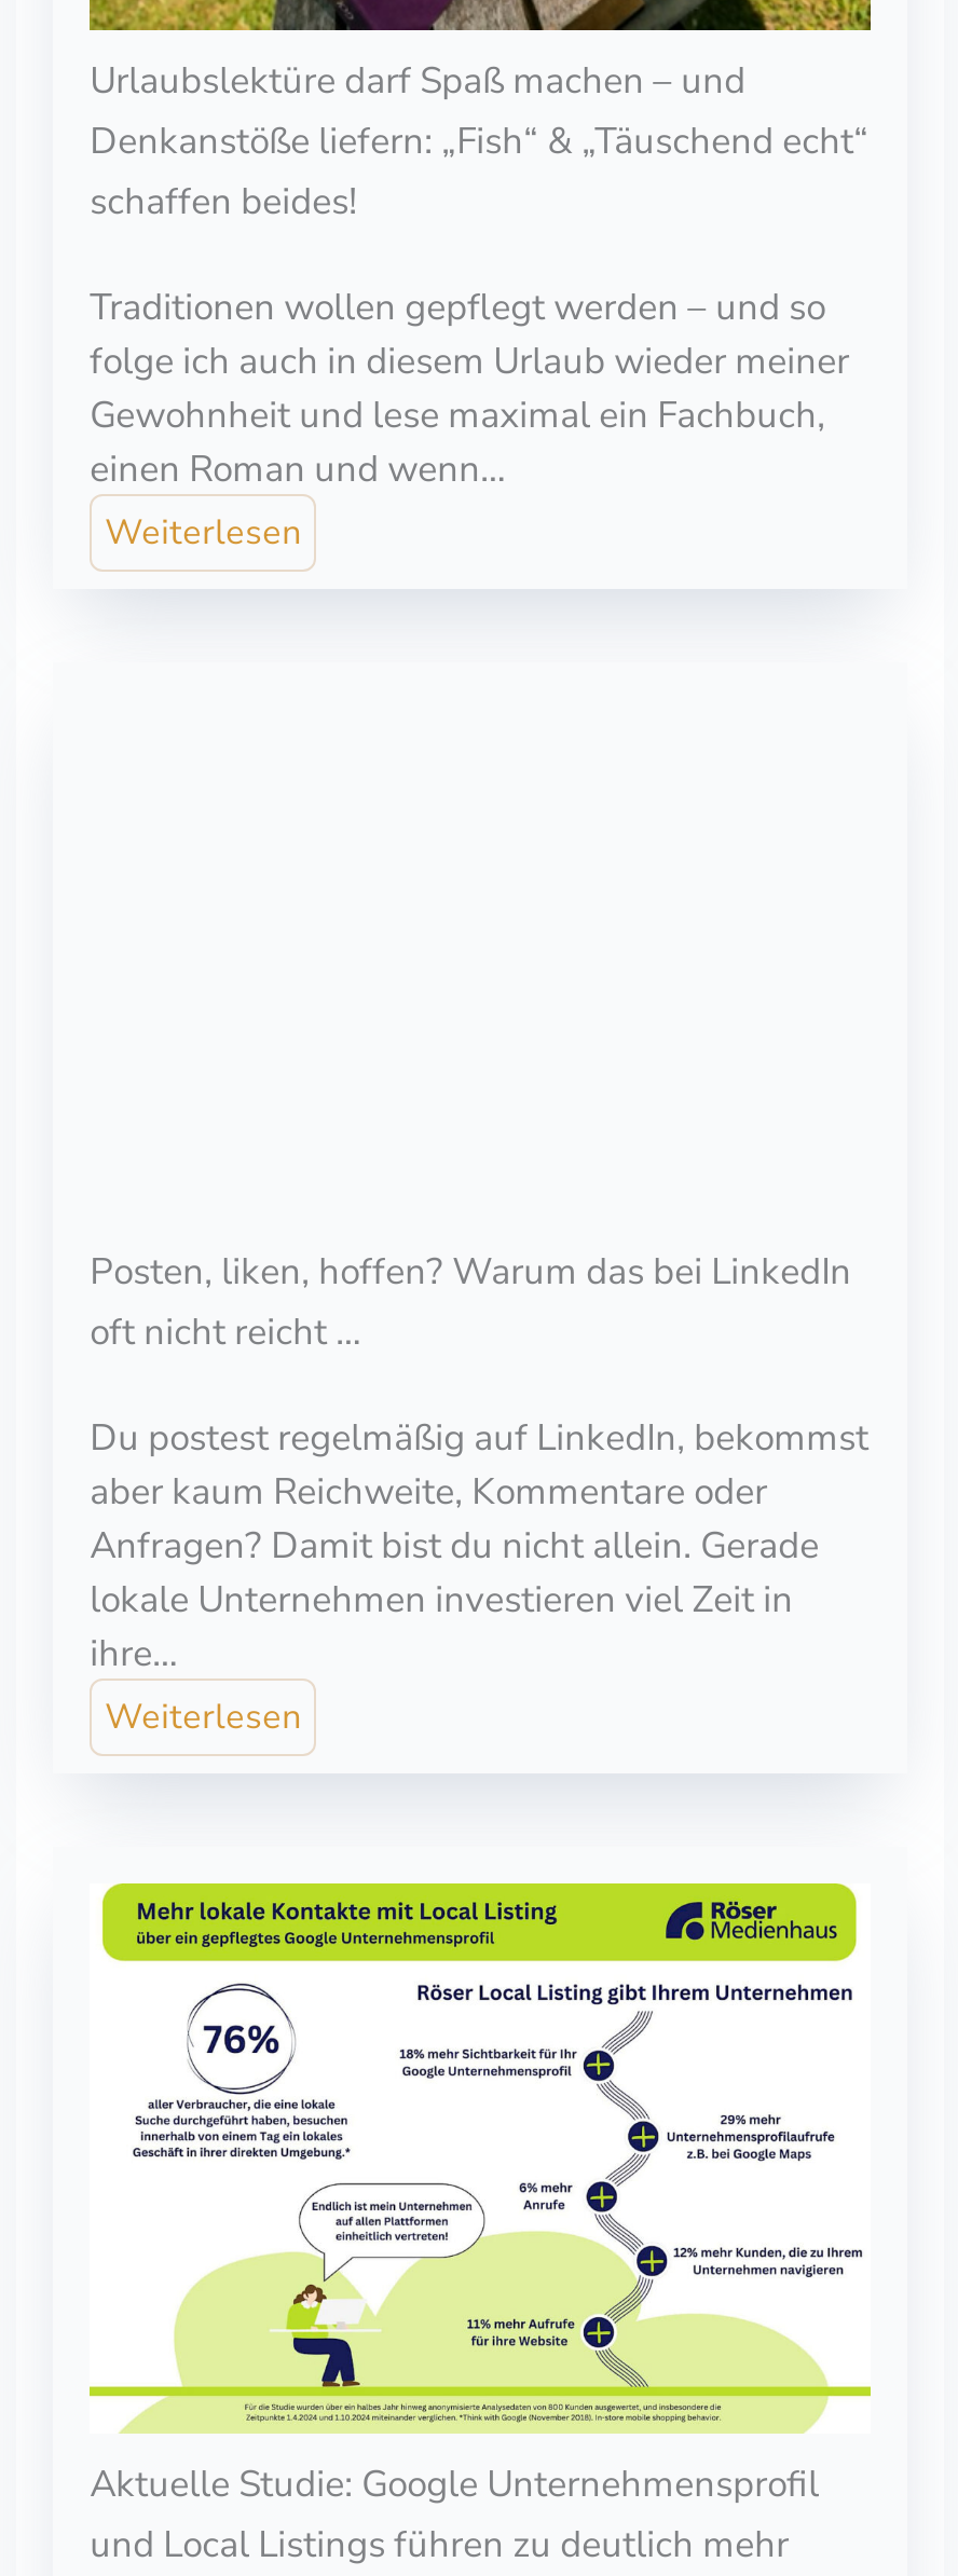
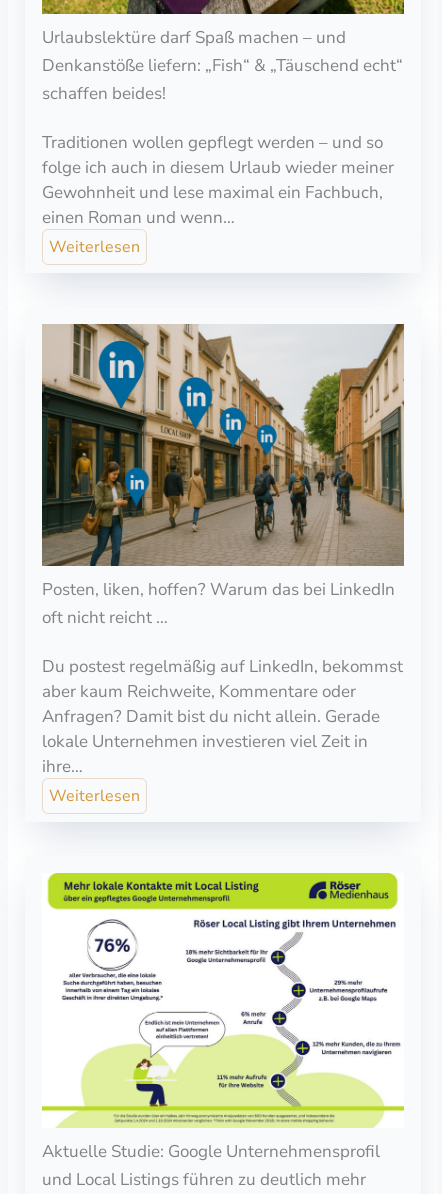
none -> [41,323,405,567] [image]

